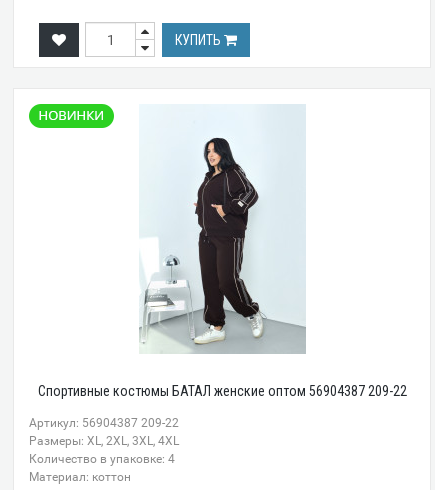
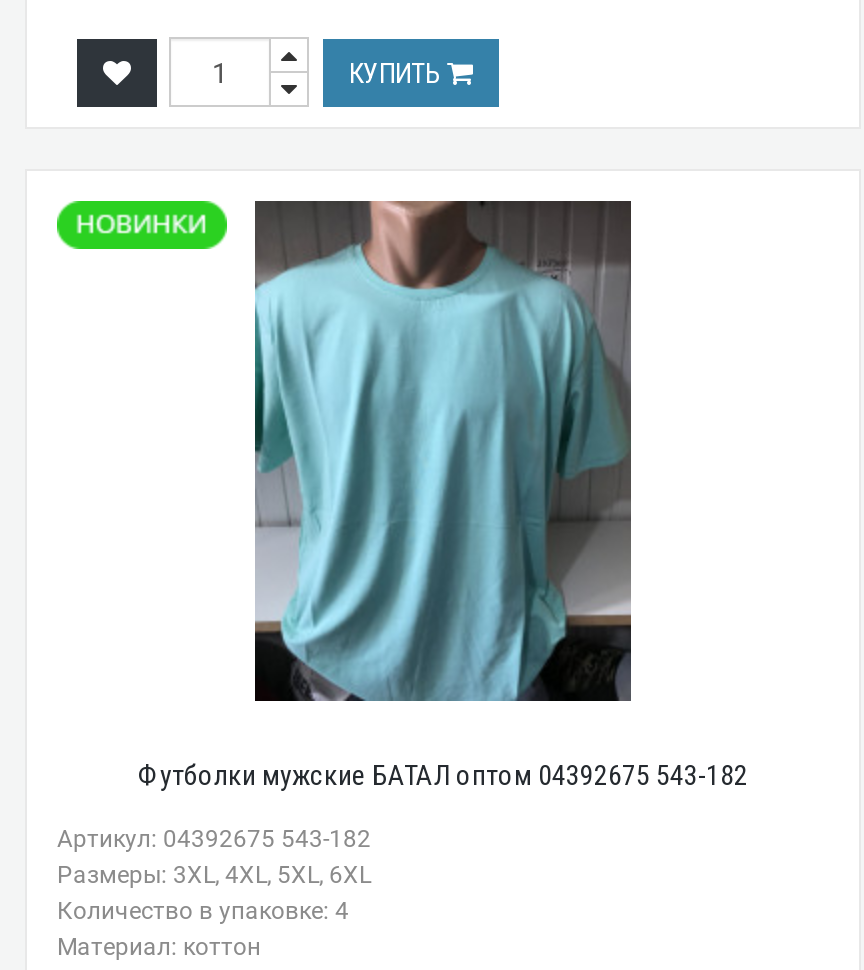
[37,104,406,399] [image] | Спортивные костюмы БАТАЛ женские оптом 56904387 209-22 -> [138,199,748,791] [image] | Футболки мужские БАТАЛ оптом 04392675 543-182
[29,416,179,448] Артикул: 56904387 209-22 | Размеры: XL, 2XL, 3XL, 4XL -> [57,825,371,889] Артикул: 04392675 543-182 | Размеры: 3XL, 4XL, 5XL, 6XL

